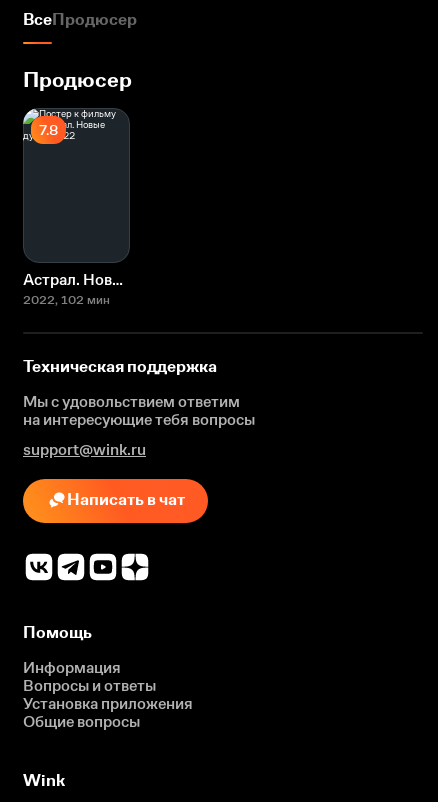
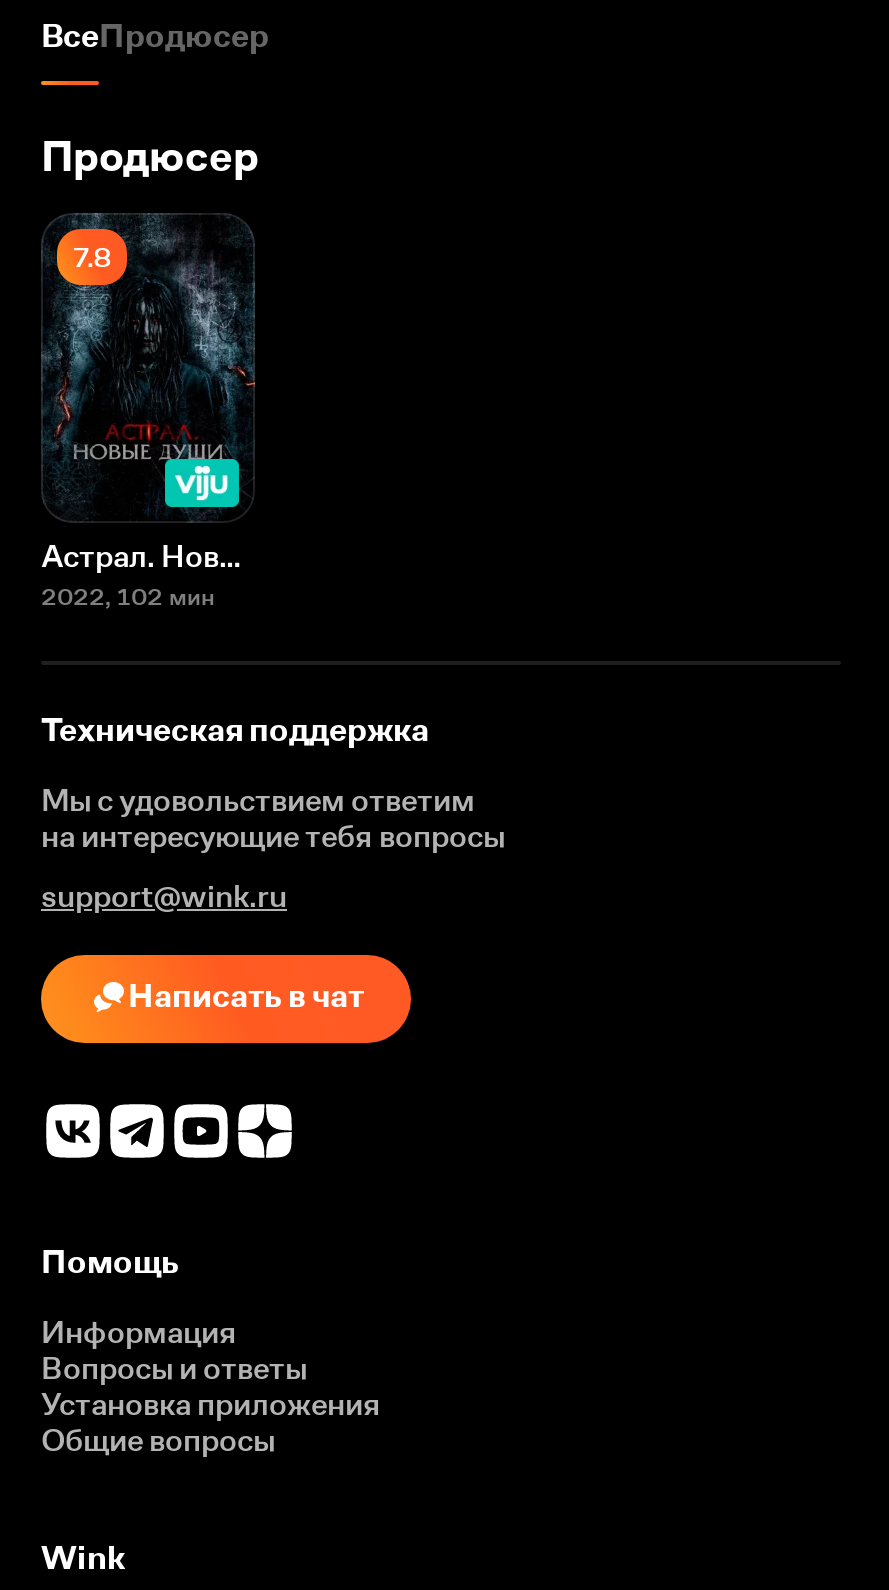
[22,108,129,262] [image] -> [43,215,255,521] [image]

